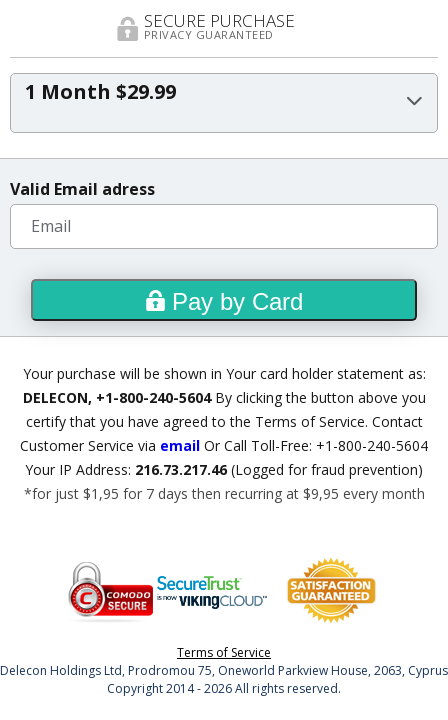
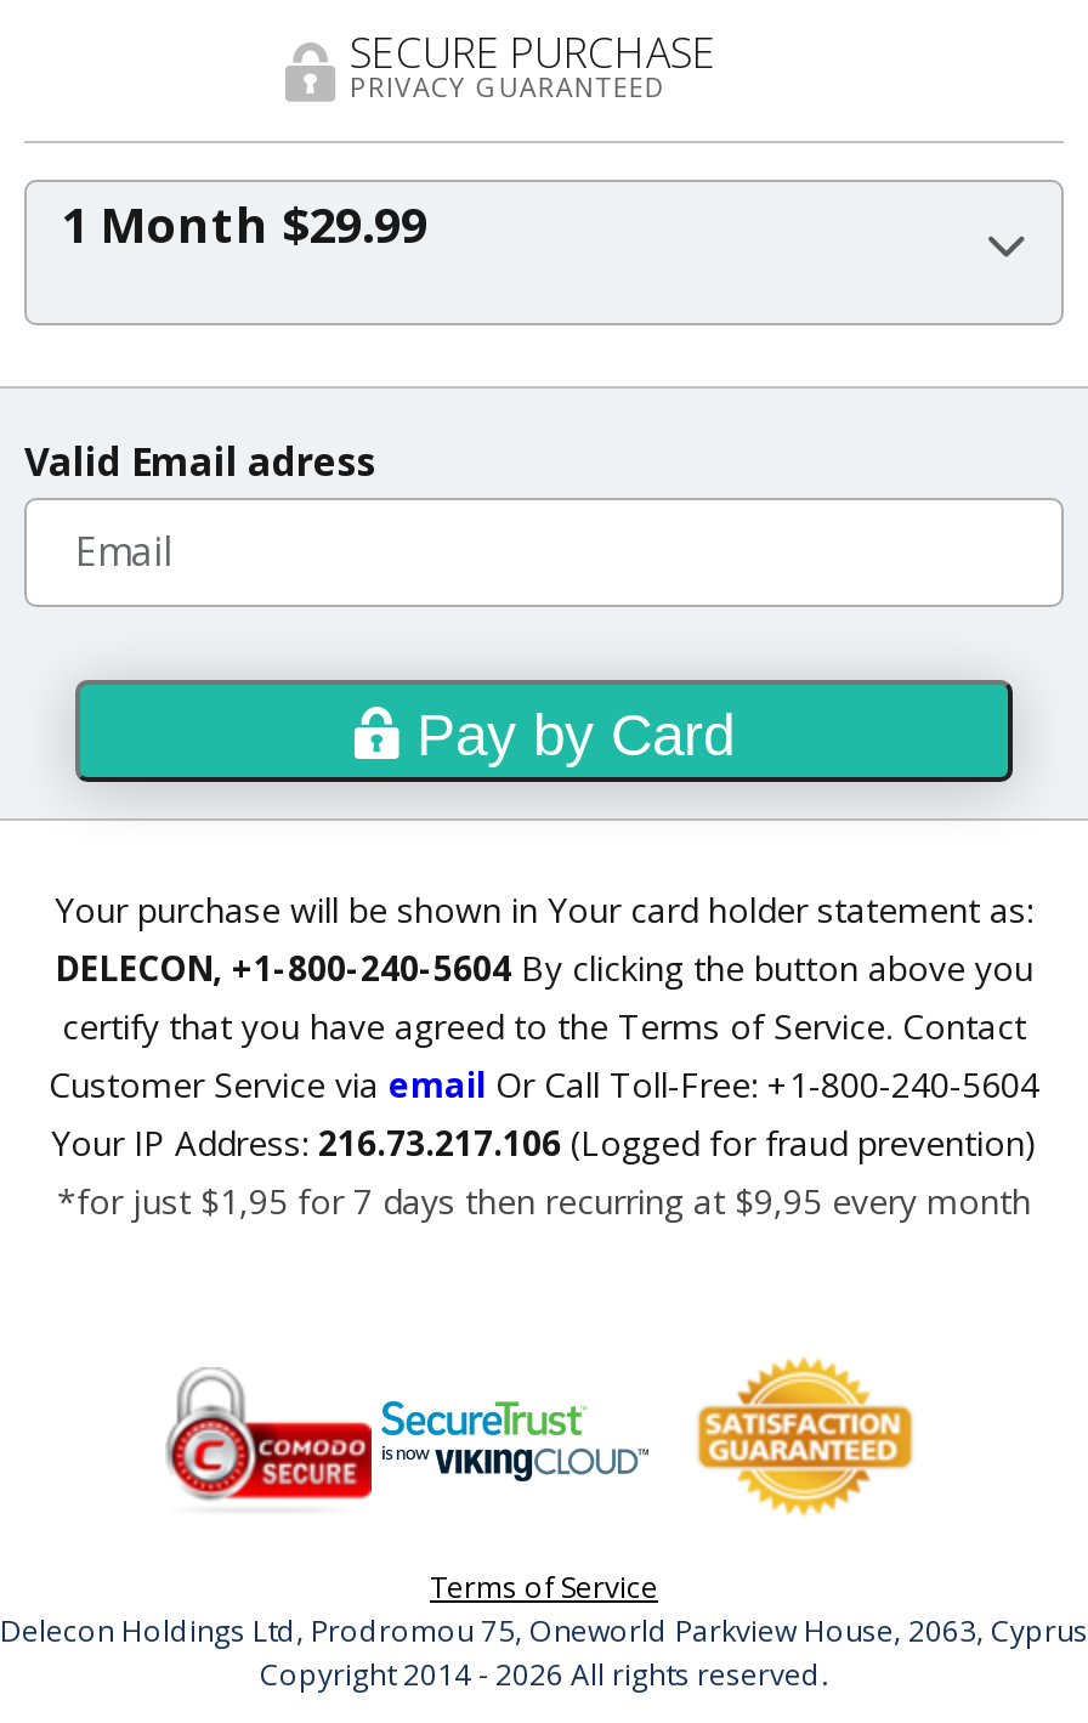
[25,460,423,479] Your IP Address: 216.73.217.46 (Logged for fraud prevention) -> [51,1120,1037,1166] Your IP Address: 216.73.217.106 (Logged for fraud prevention)

